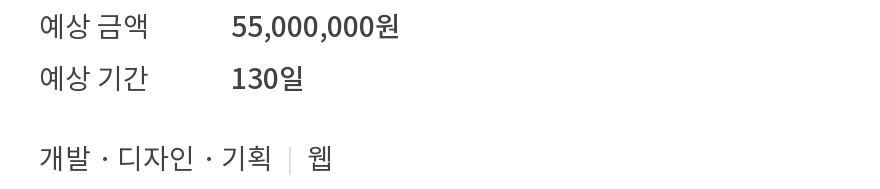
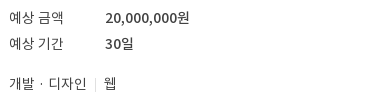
[231,9,401,45] 55,000,000원 -> [105,9,190,27] 20,000,000원
[231,61,305,97] 130일 -> [105,35,134,53] 30일
[39,141,273,177] 개발 · 디자인 · 기획 -> [9,75,87,93] 개발 · 디자인

